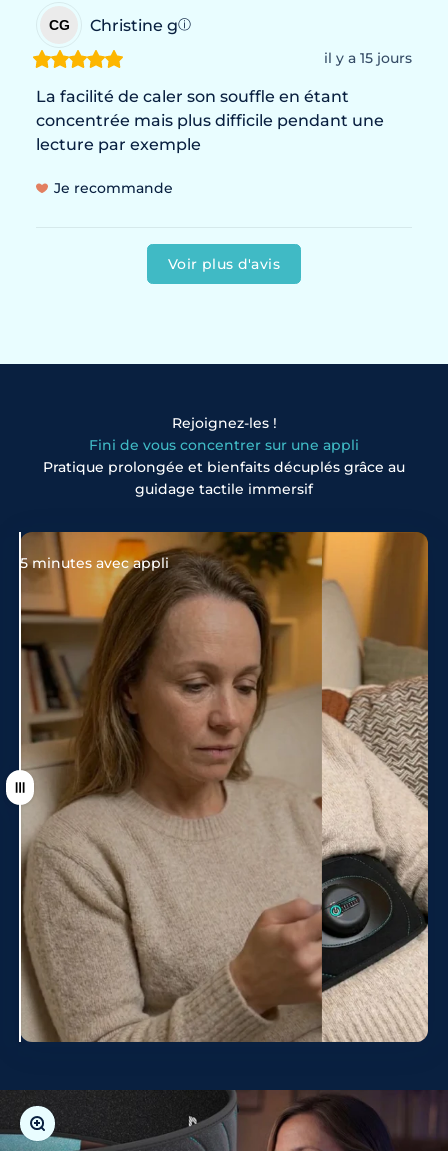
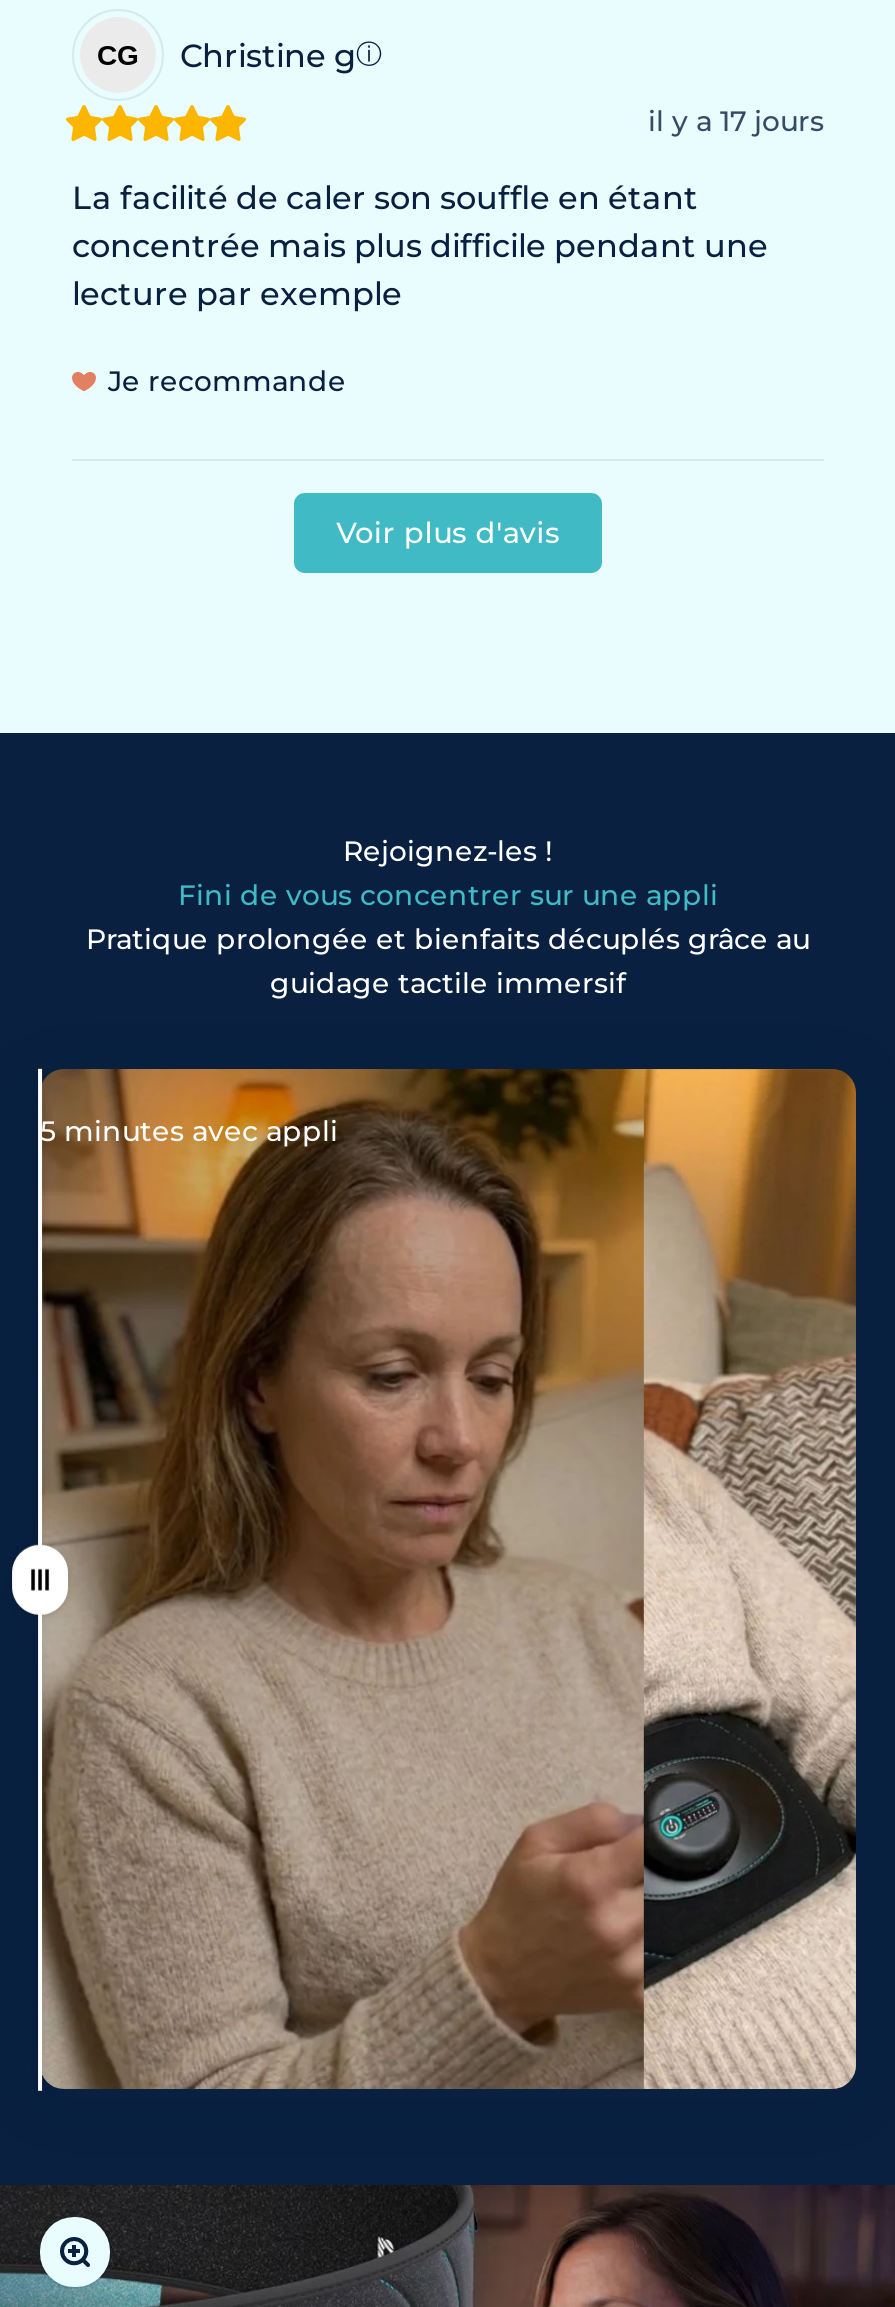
[324,49,412,67] il y a 15 jours -> [648,103,824,139] il y a 17 jours

